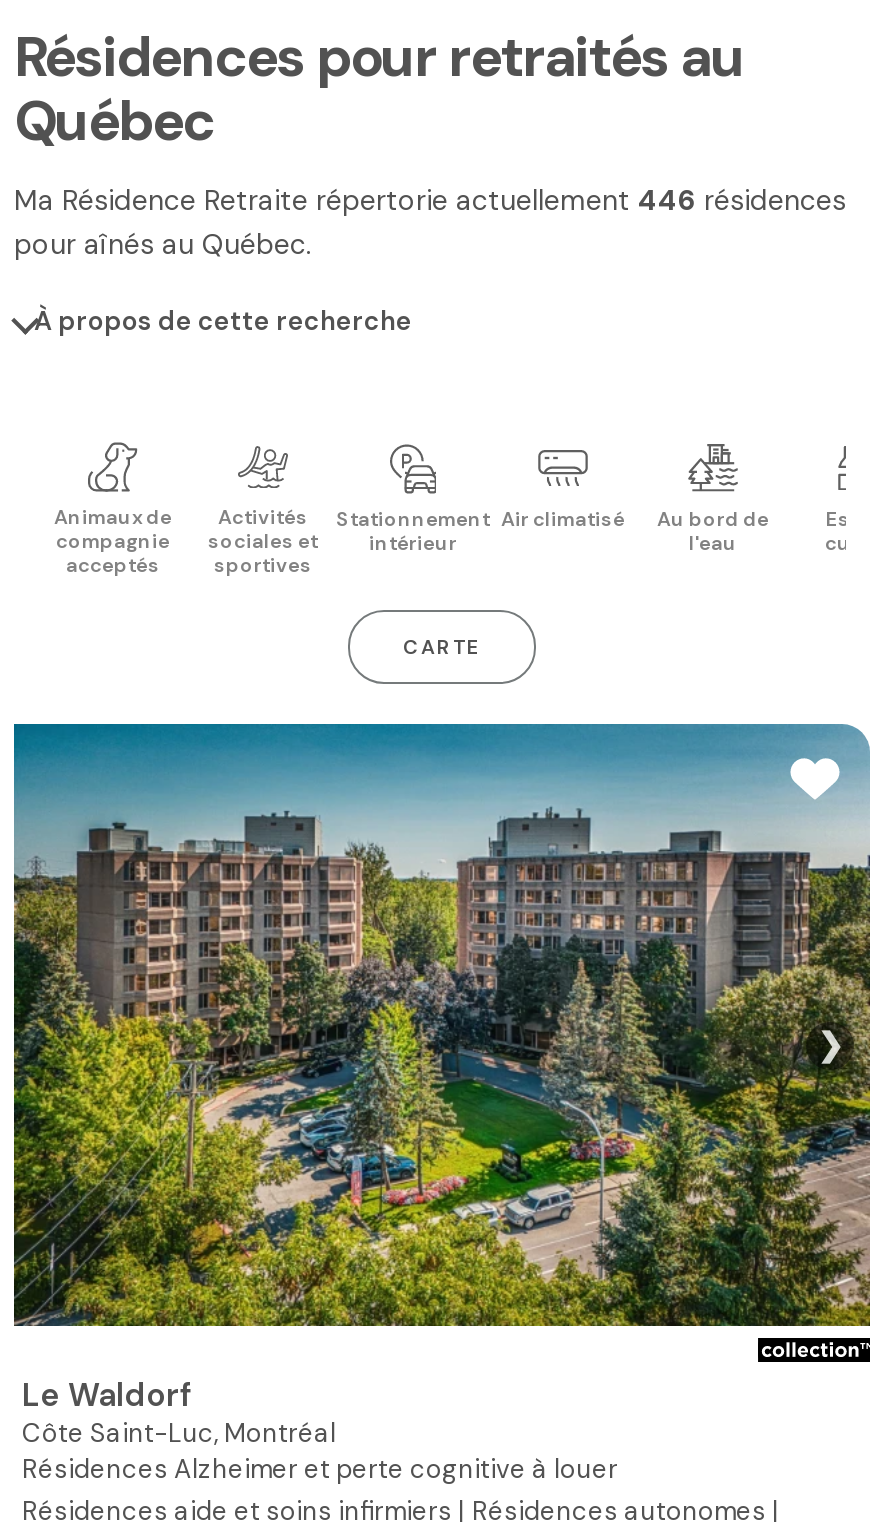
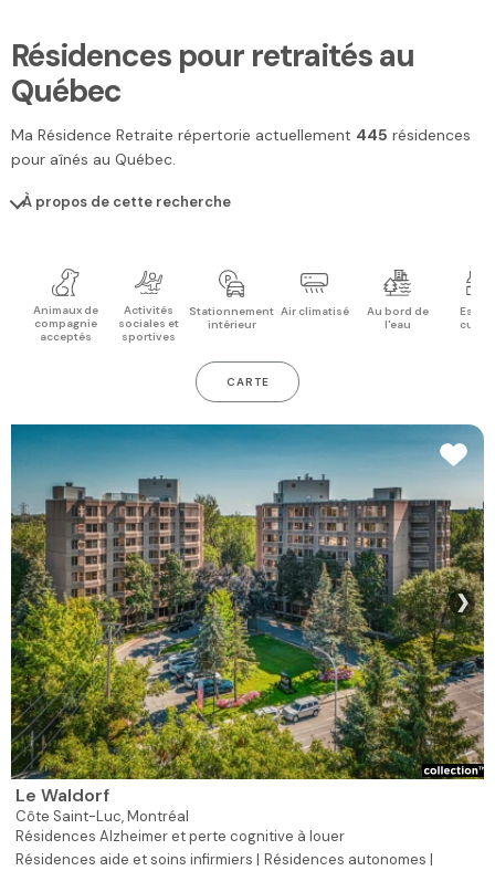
[14,182,846,218] Ma Résidence Retraite répertorie actuellement 446 résidences -> [11,125,471,145] Ma Résidence Retraite répertorie actuellement 445 résidences
[12,808,872,1366] [image] -> [10,474,485,780] [image]

